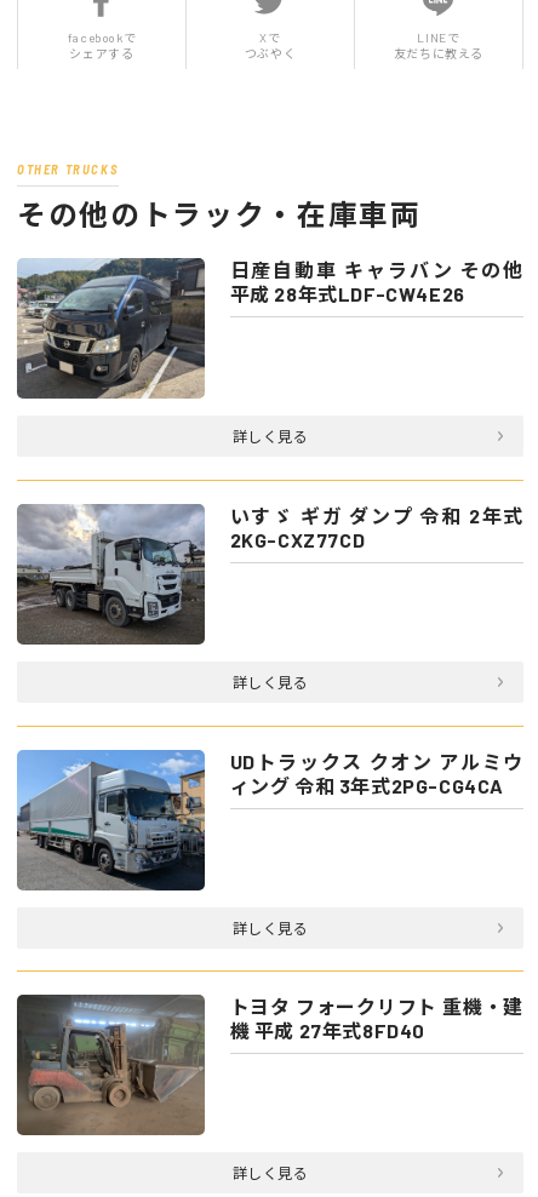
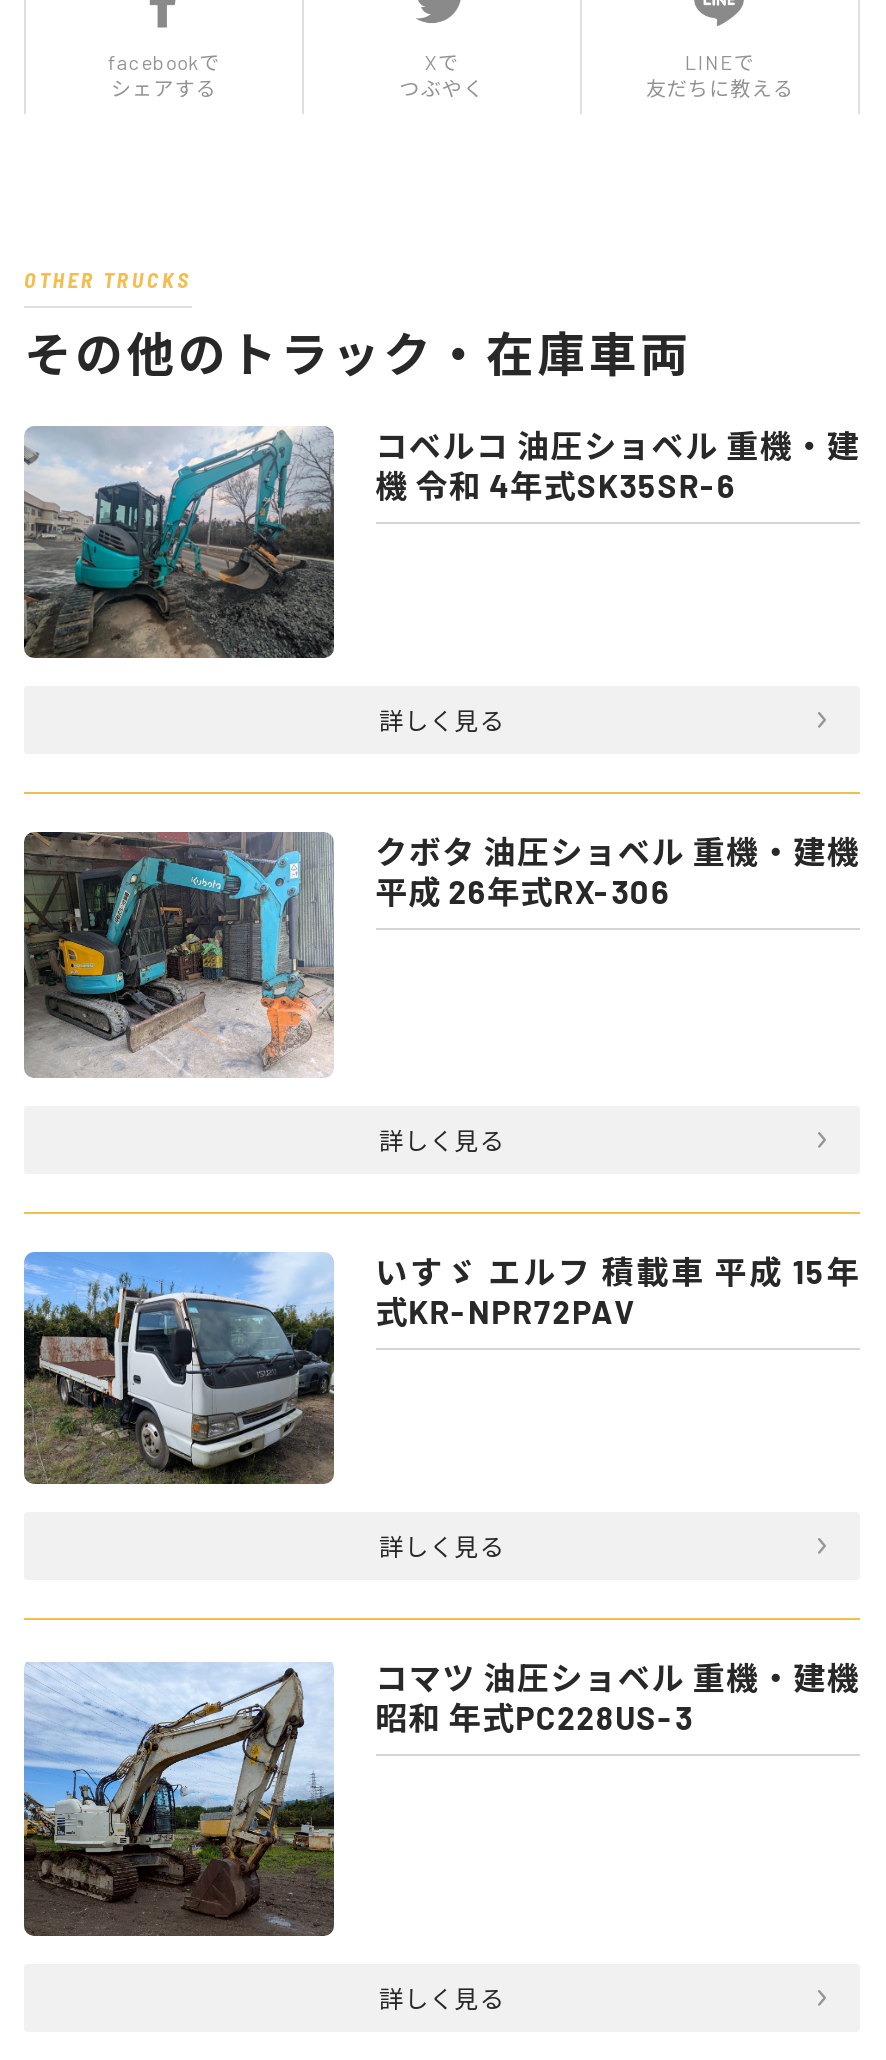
[17,257,523,400] [image] | 日産自動車 キャラバン その他 | 平成 28年式LDF-CW4E26 -> [24,426,860,660] [image] | コベルコ 油圧ショベル 重機・建 | 機 令和 4年式SK35SR-6
[17,504,523,646] [image] | いすゞ ギガ ダンプ 令和 2年式 | 2KG-CXZ77CD -> [24,830,860,1078] [image] | クボタ 油圧ショベル 重機・建機 | 平成 26年式RX-306
[16,749,523,892] [image] | UDトラックス クオン アルミウ | ィング 令和 3年式2PG-CG4CA -> [22,1252,860,1486] [image] | いすゞ エルフ 積載車 平成 15年 | 式KR-NPR72PAV
[16,993,523,1135] [image] | トヨタ フォークリフト 重機・建 | 機 平成 27年式8FD40 -> [22,1657,860,1936] [image] | コマツ 油圧ショベル 重機・建機 | 昭和 年式PC228US-3

